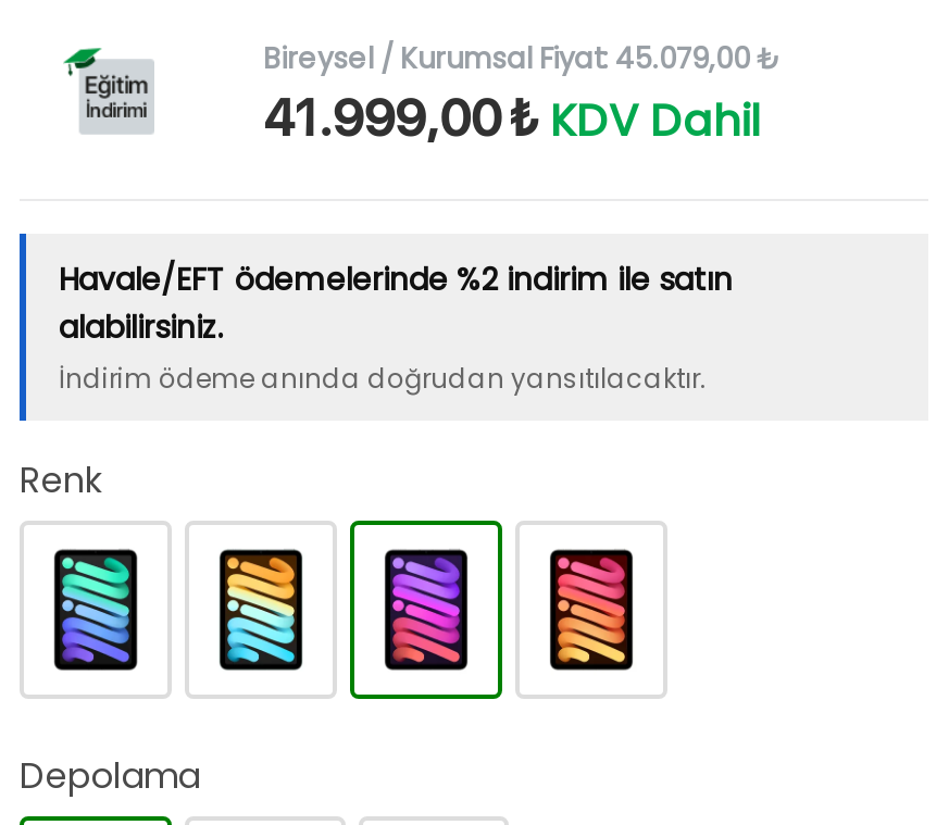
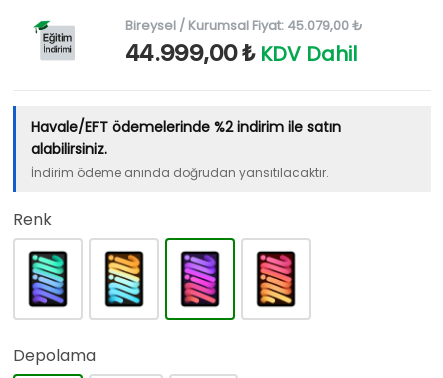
[263,87,761,150] 41.999,00 ₺ KDV Dahil -> [125,39,357,68] 44.999,00 ₺ KDV Dahil

